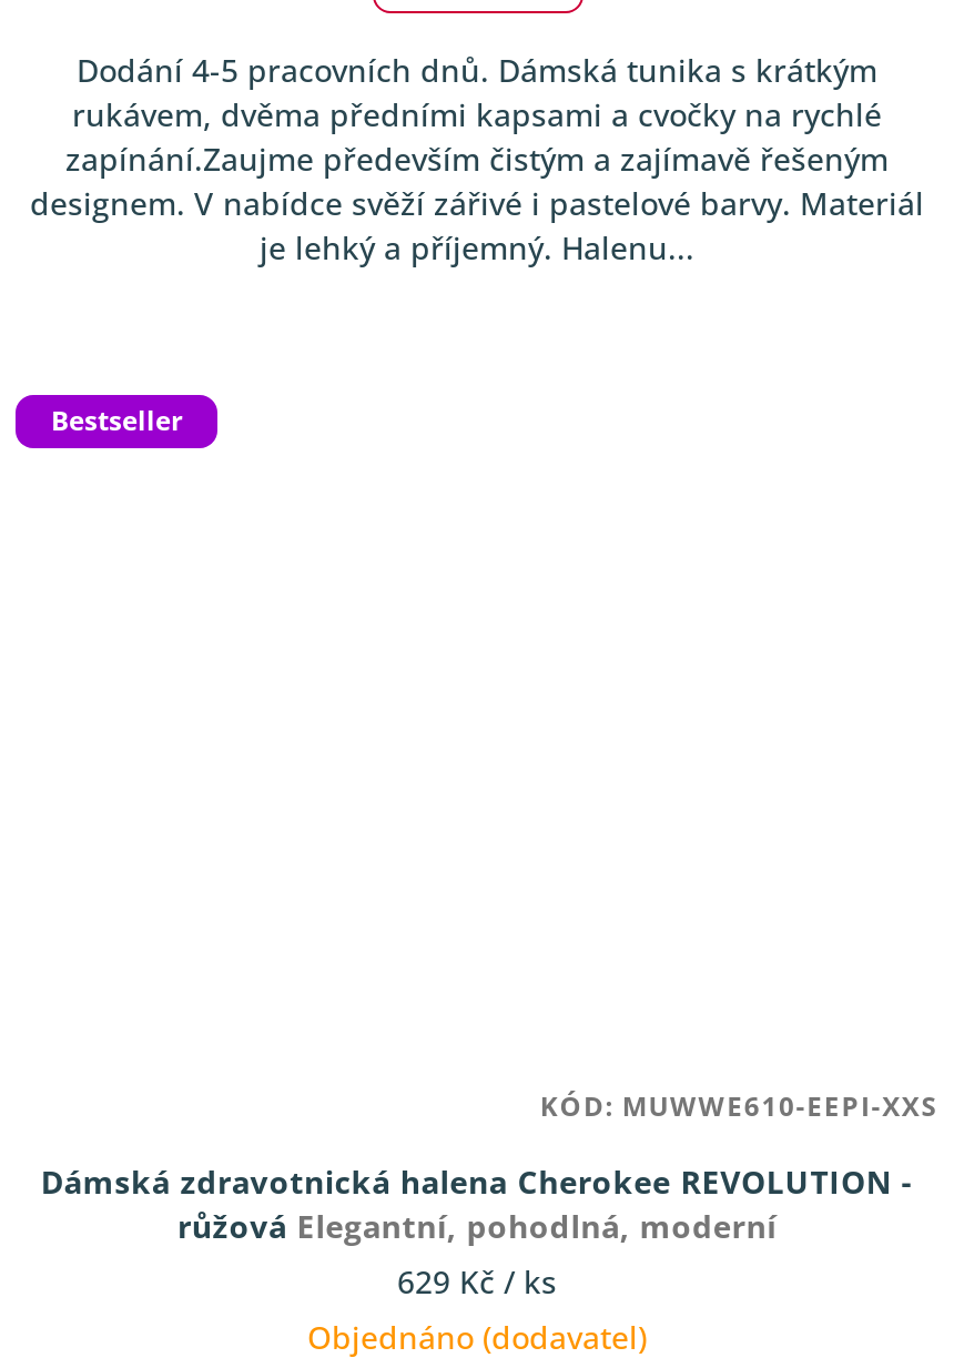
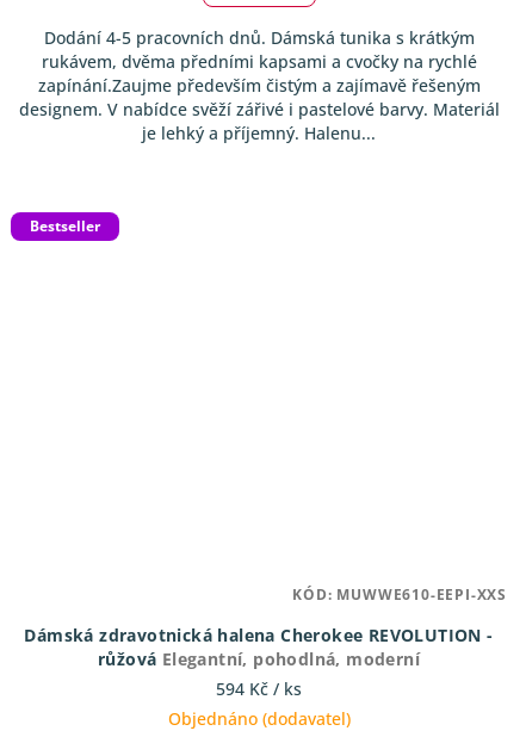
[397,1259,557,1302] 629 Kč / ks -> [216,677,302,700] 594 Kč / ks

